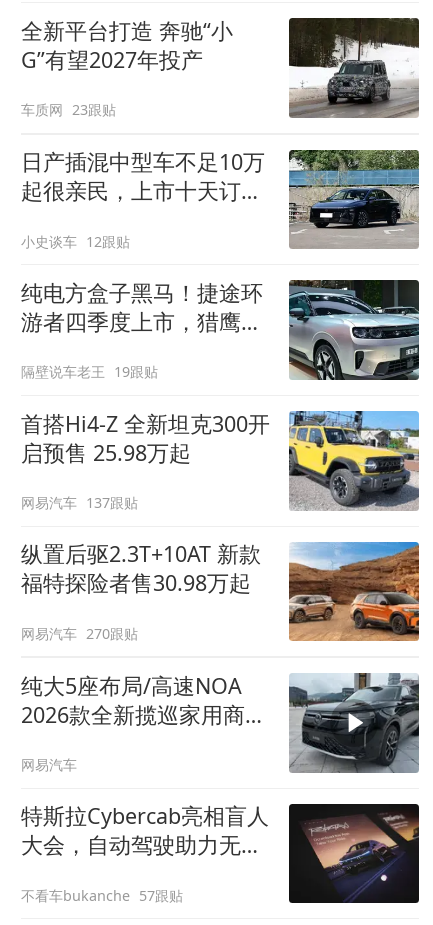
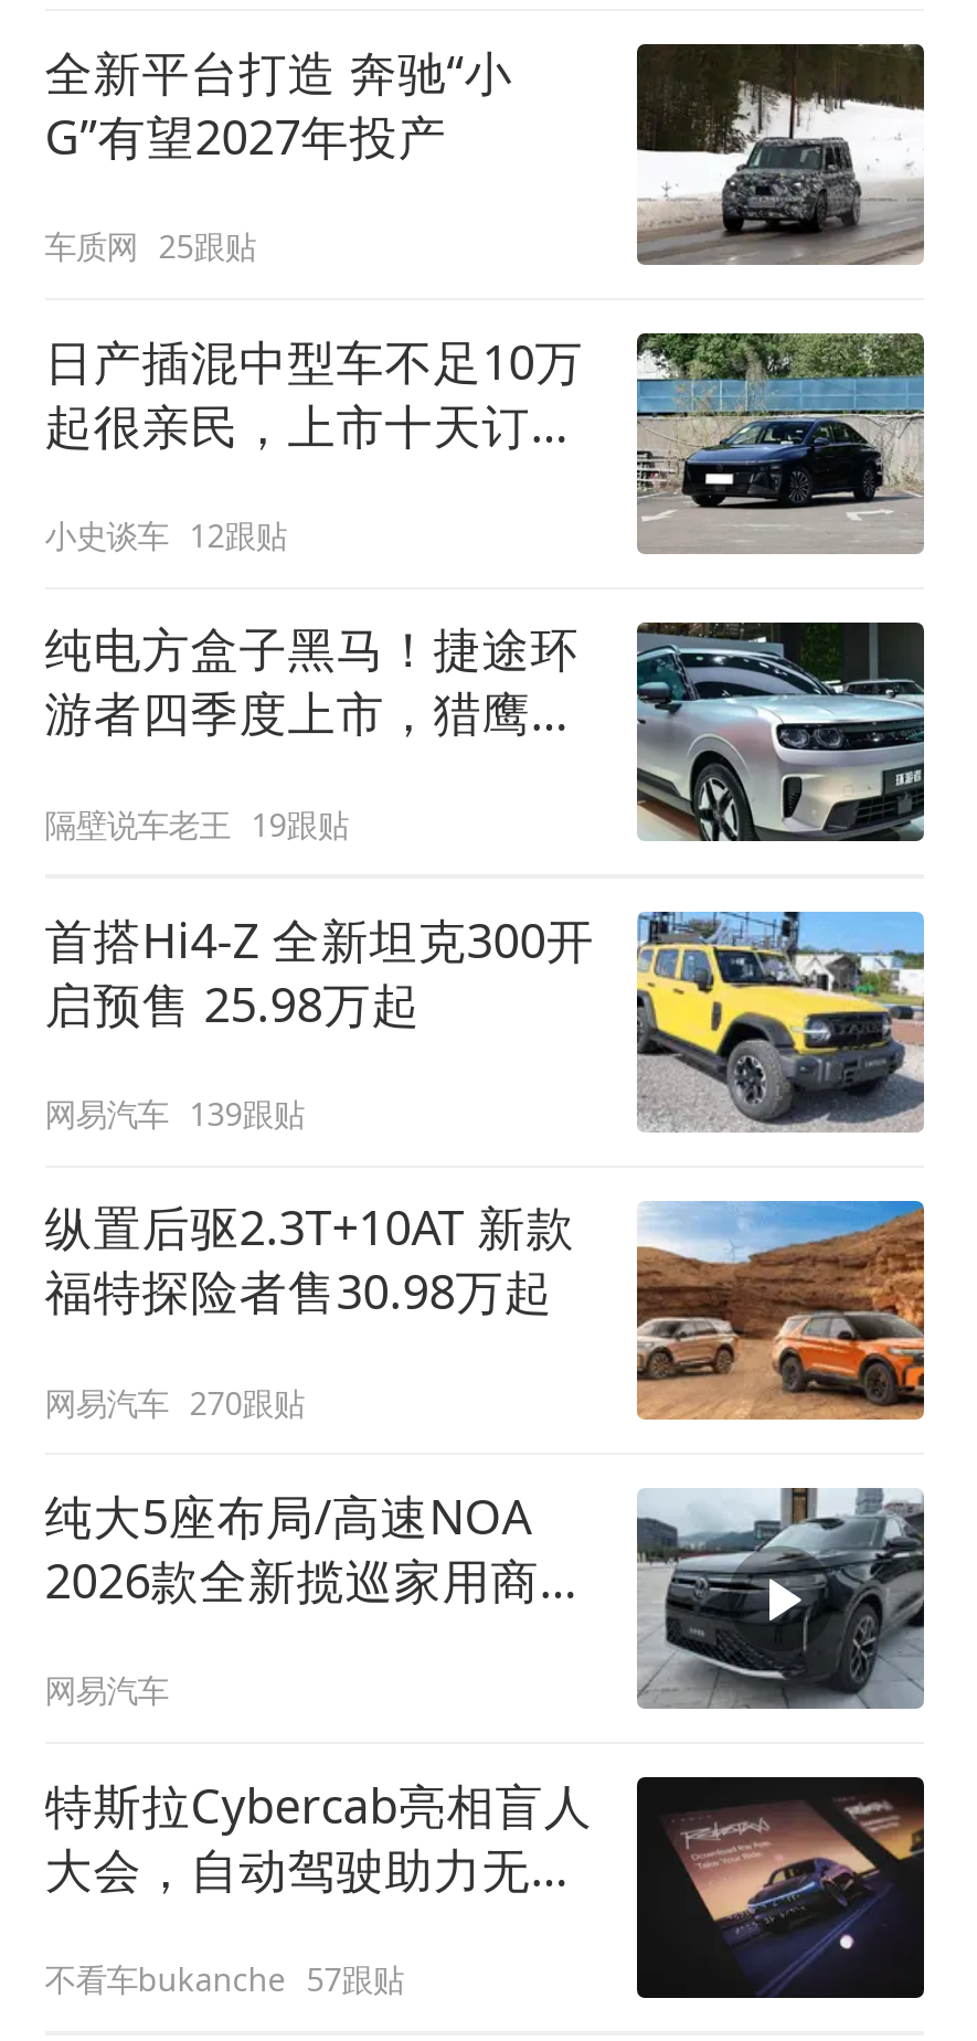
[21,100,116,119] 车质网 23跟贴 -> [45,226,256,268] 车质网 25跟贴
[21,493,138,512] 网易汽车 137跟贴 -> [45,1093,304,1135] 网易汽车 139跟贴

